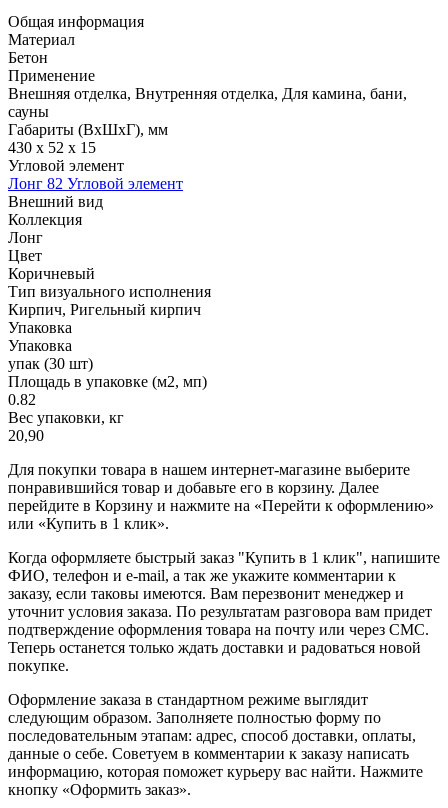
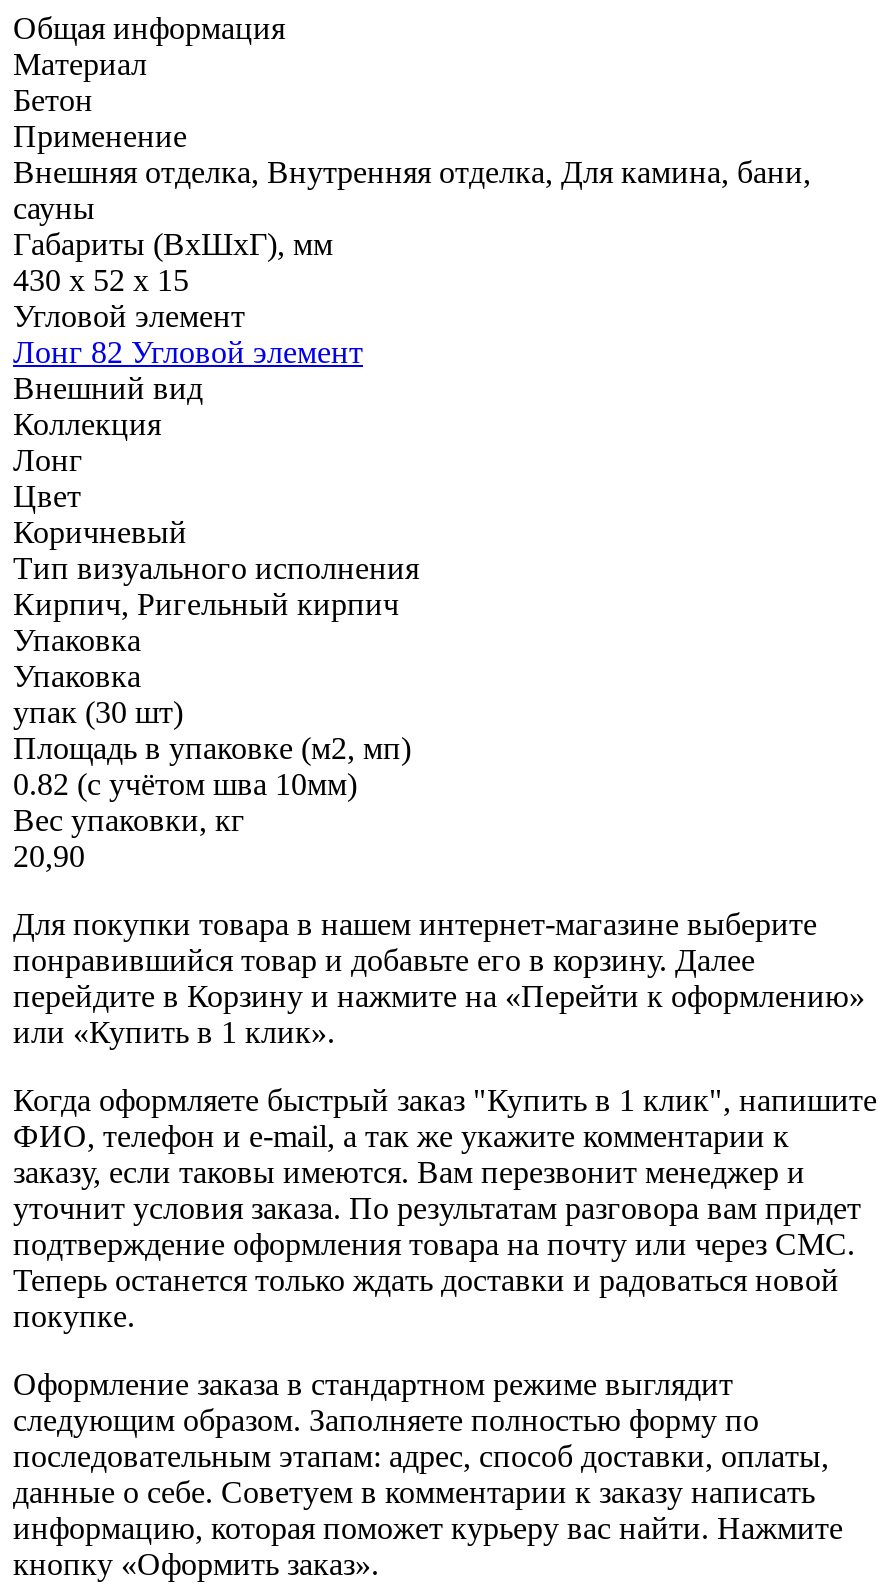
[8,391,36,408] 0.82 -> [13,767,357,801] 0.82 (с учётом шва 10мм)

